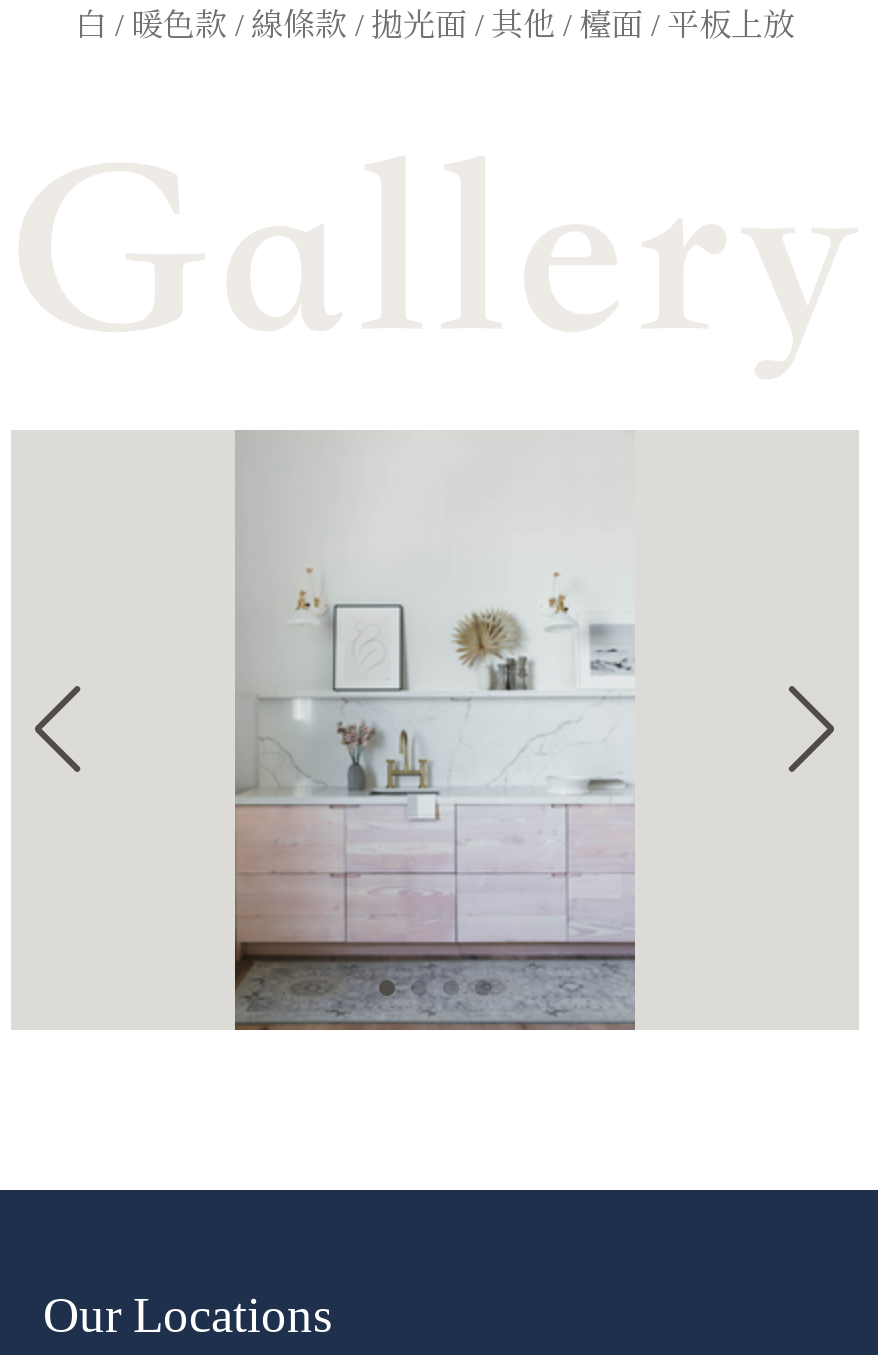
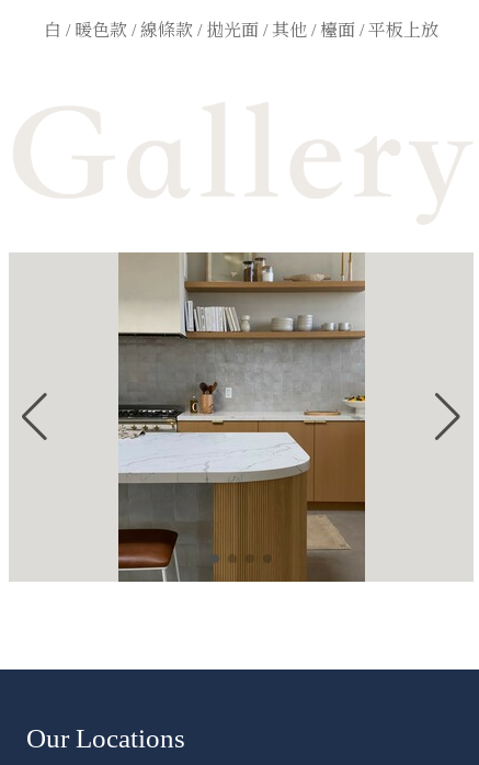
[211,432,661,1030] [image] -> [117,252,366,582] [image]

